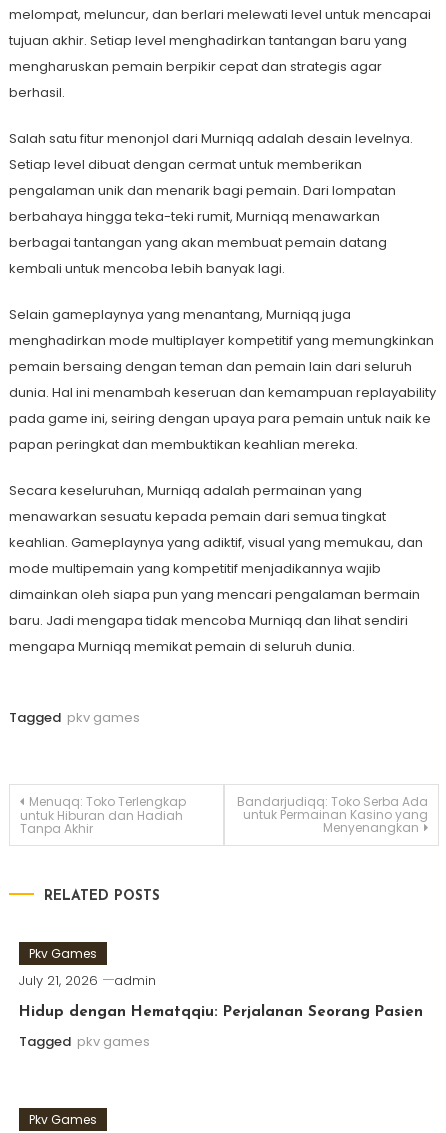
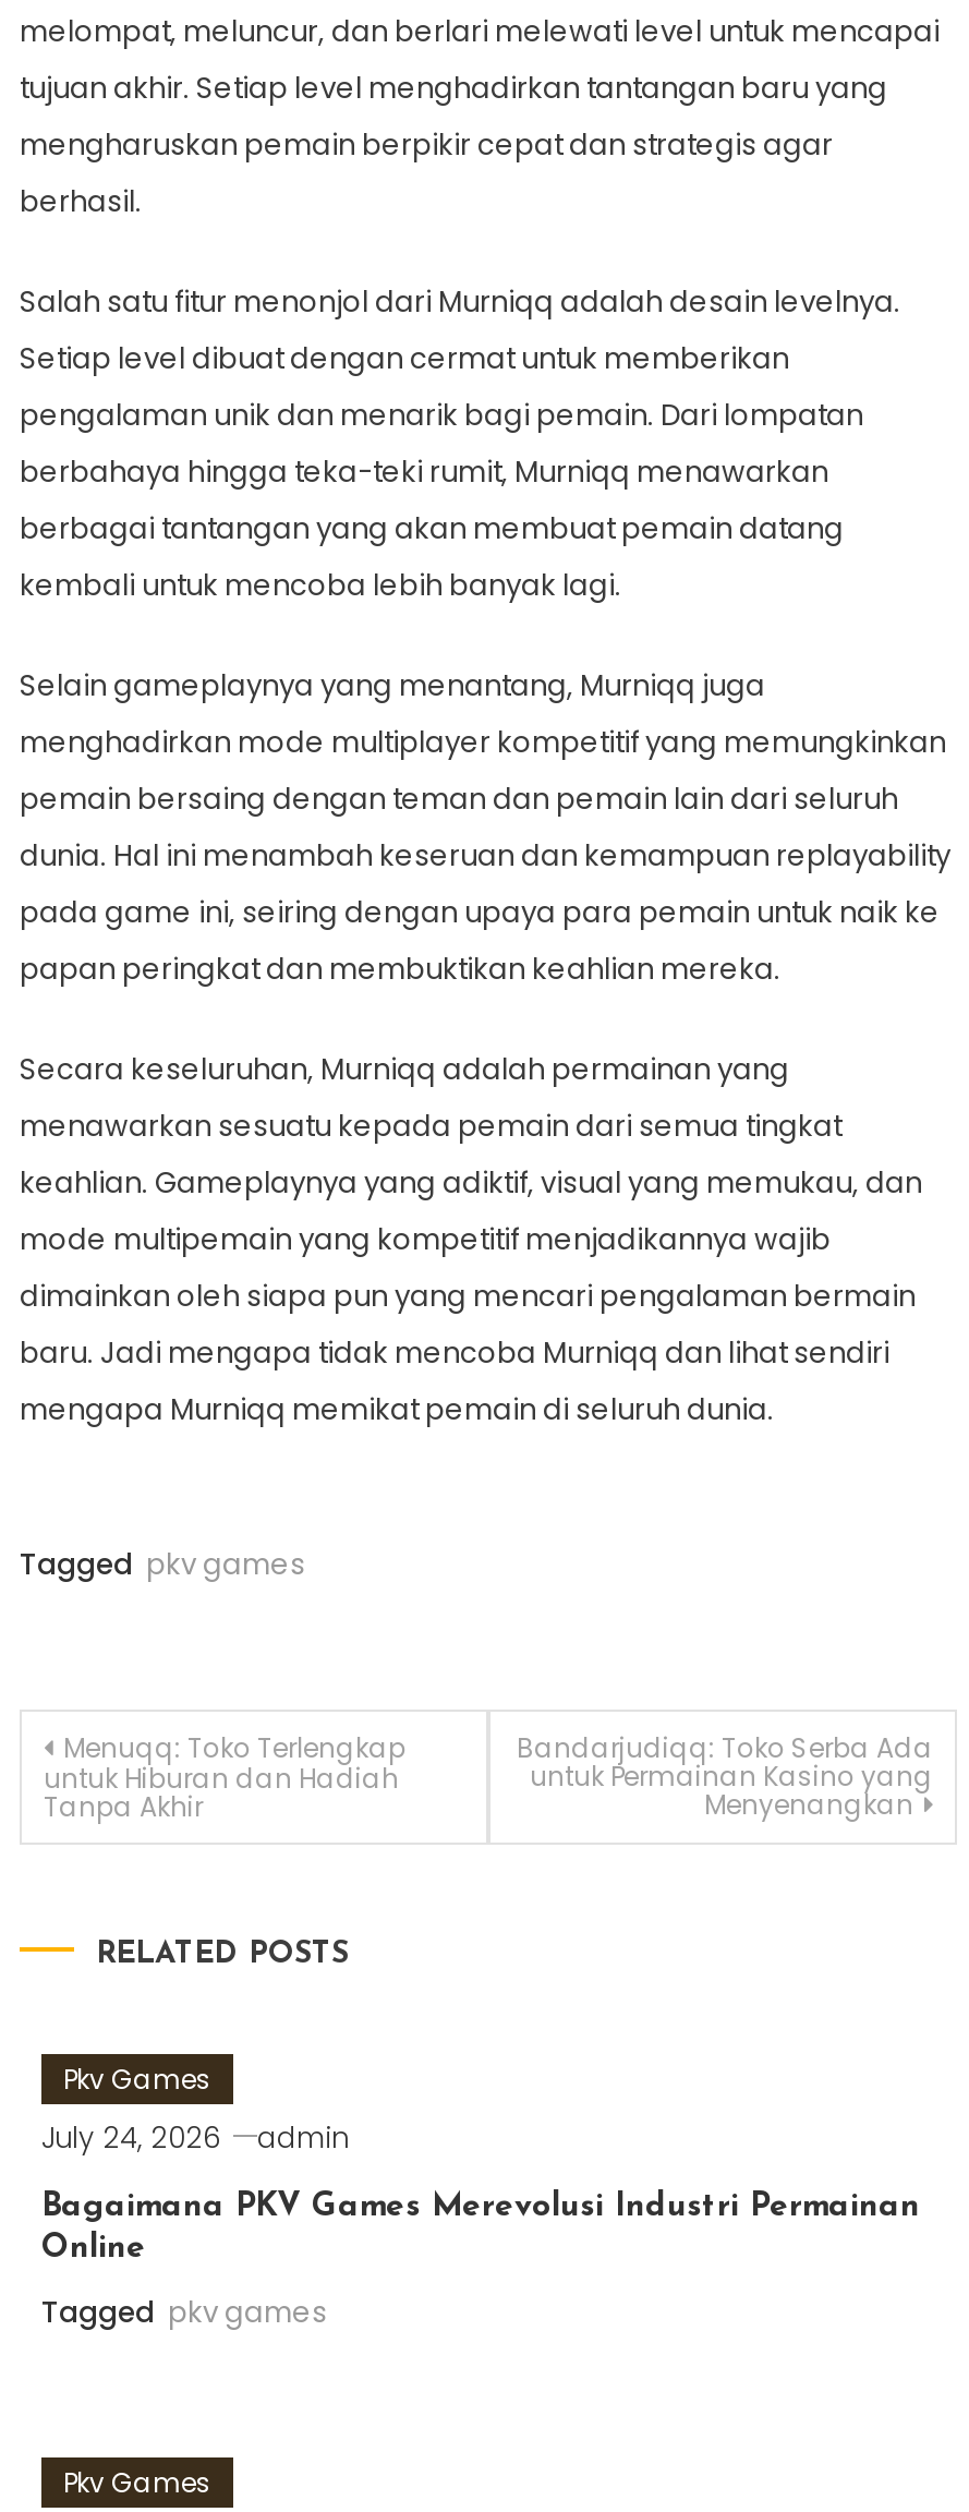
[19,971,156,990] July 21, 2026 admin -> [41,2117,349,2159] July 24, 2026 admin
[19,1005,423,1020] Hidup dengan Hematqqiu: Perjalanan Seorang Pasien -> [41,2191,920,2266] Bagaimana PKV Games Merevolusi Industri Permainan | Online

